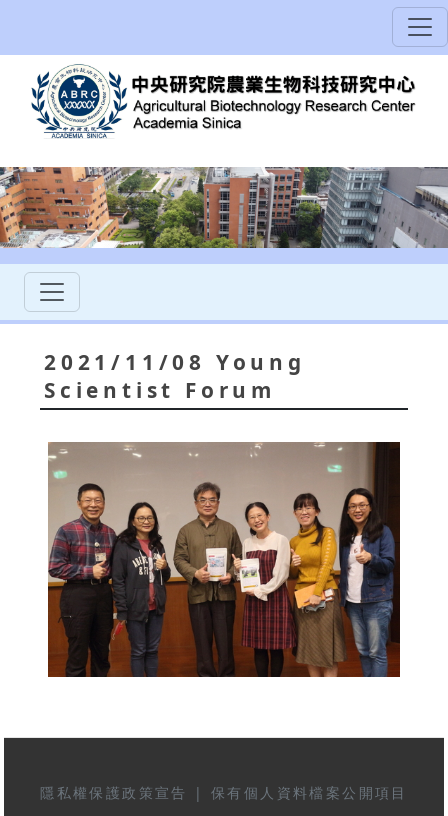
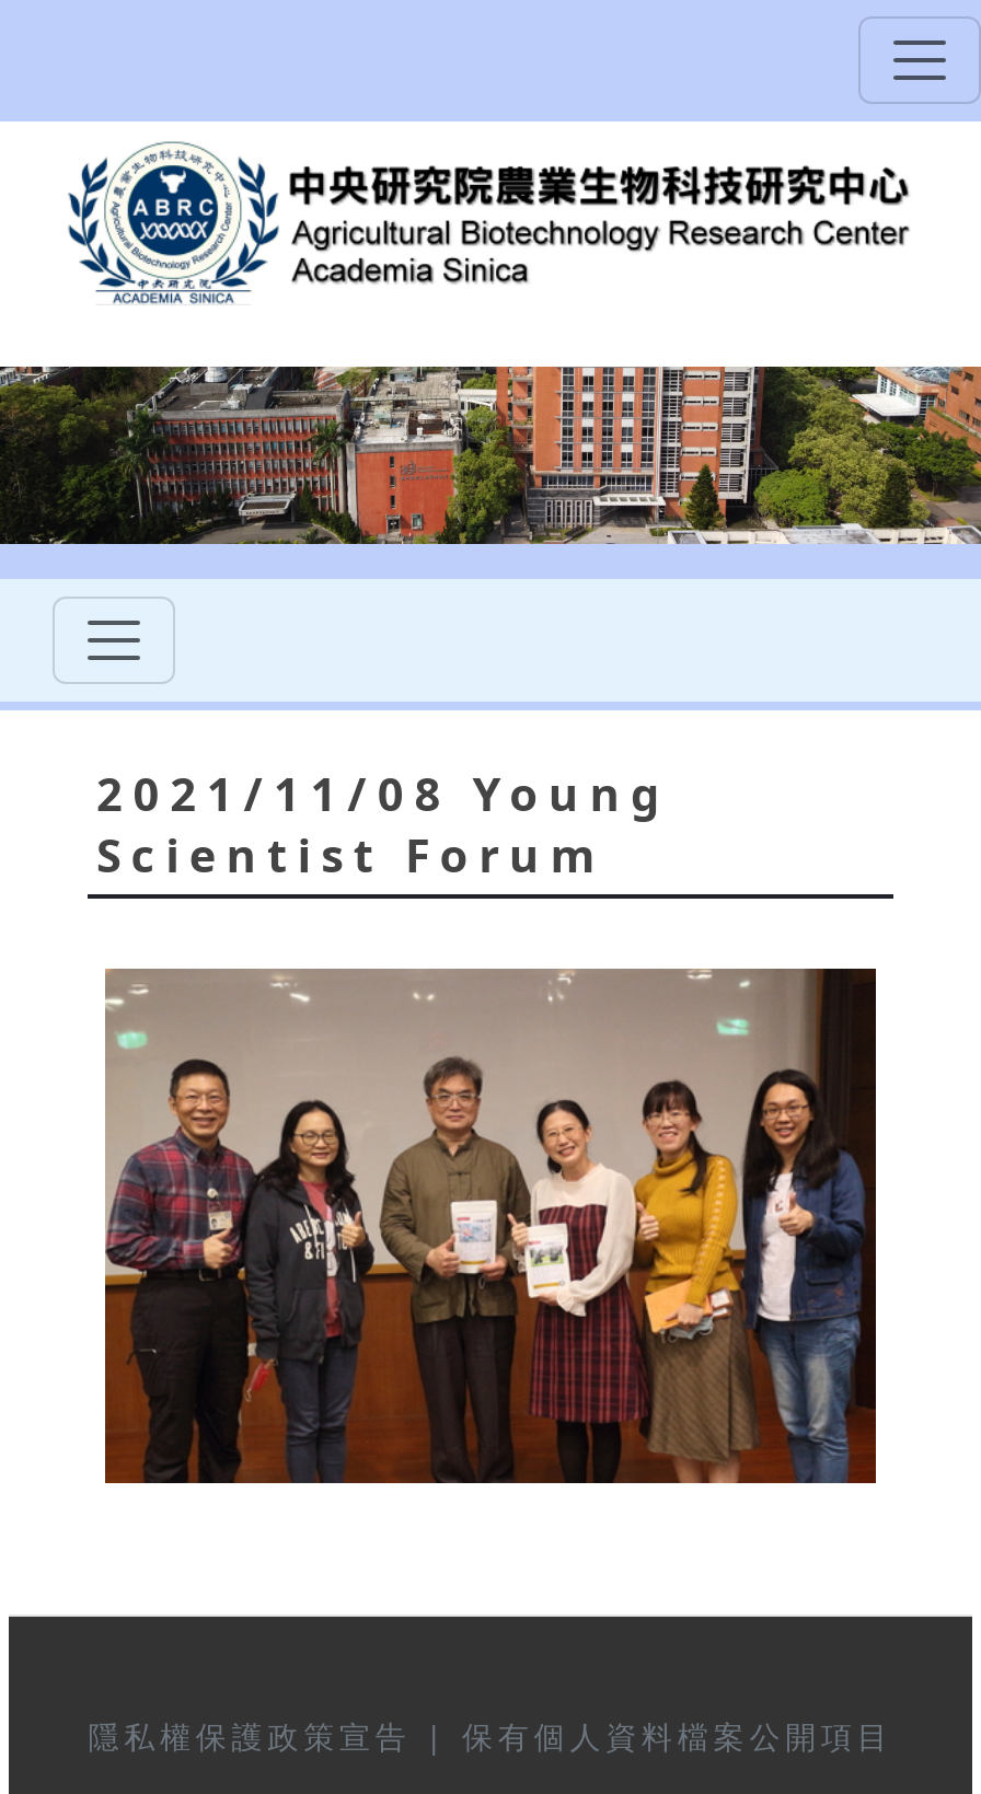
[3,166,445,249] [image] -> [7,364,974,546] [image]

